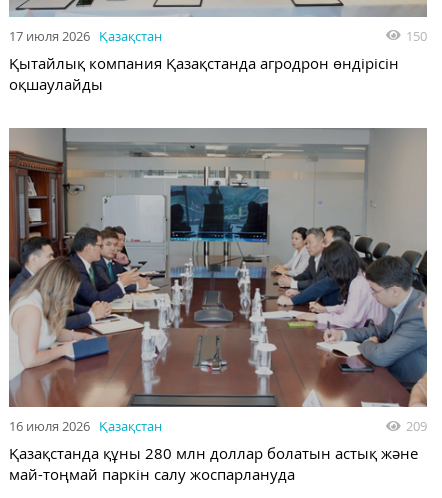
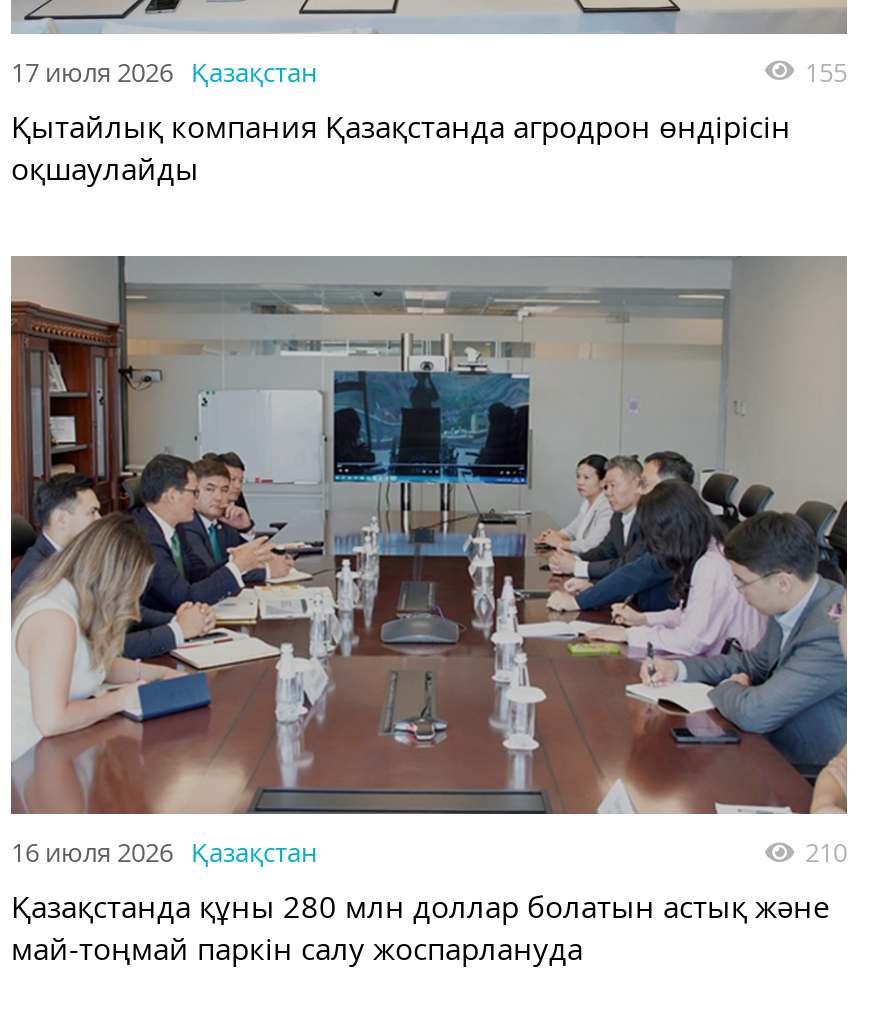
[406,27,427,45] 150 -> [805,54,847,90] 155
[406,417,427,435] 209 -> [805,834,847,870] 210

